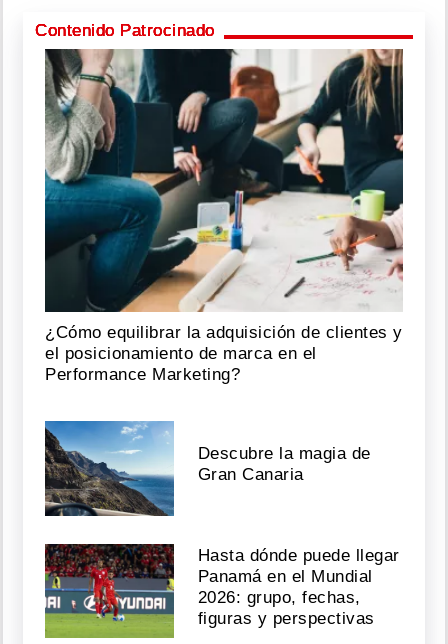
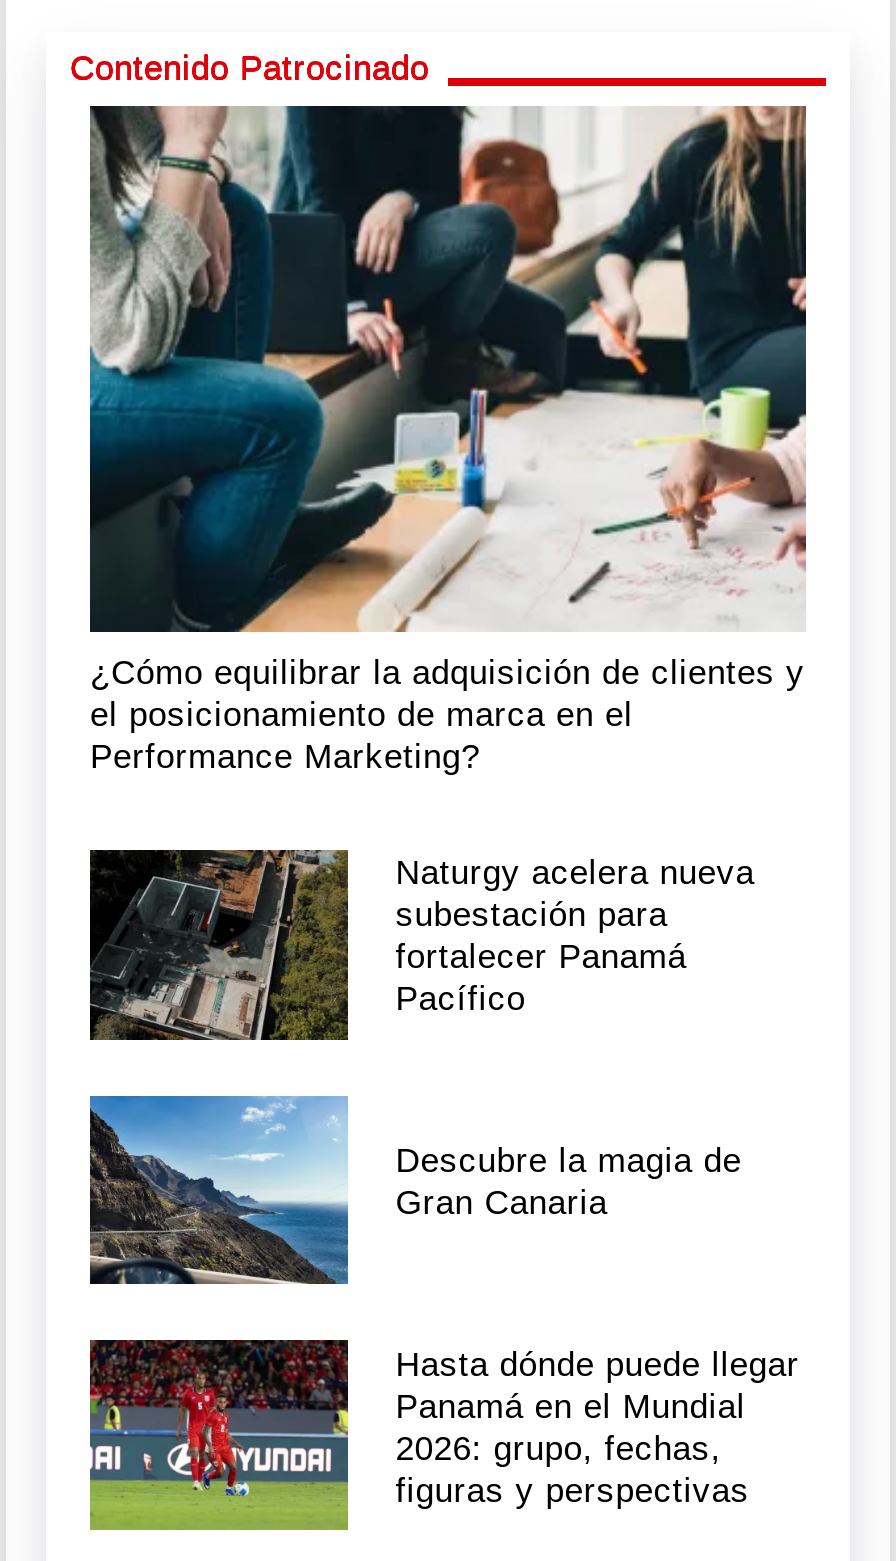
none -> [90,848,755,1042] [image] | Naturgy acelera nueva | subestación para | fortalecer Panamá | Pacífico

